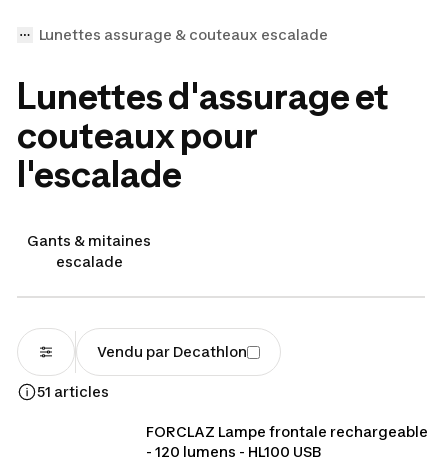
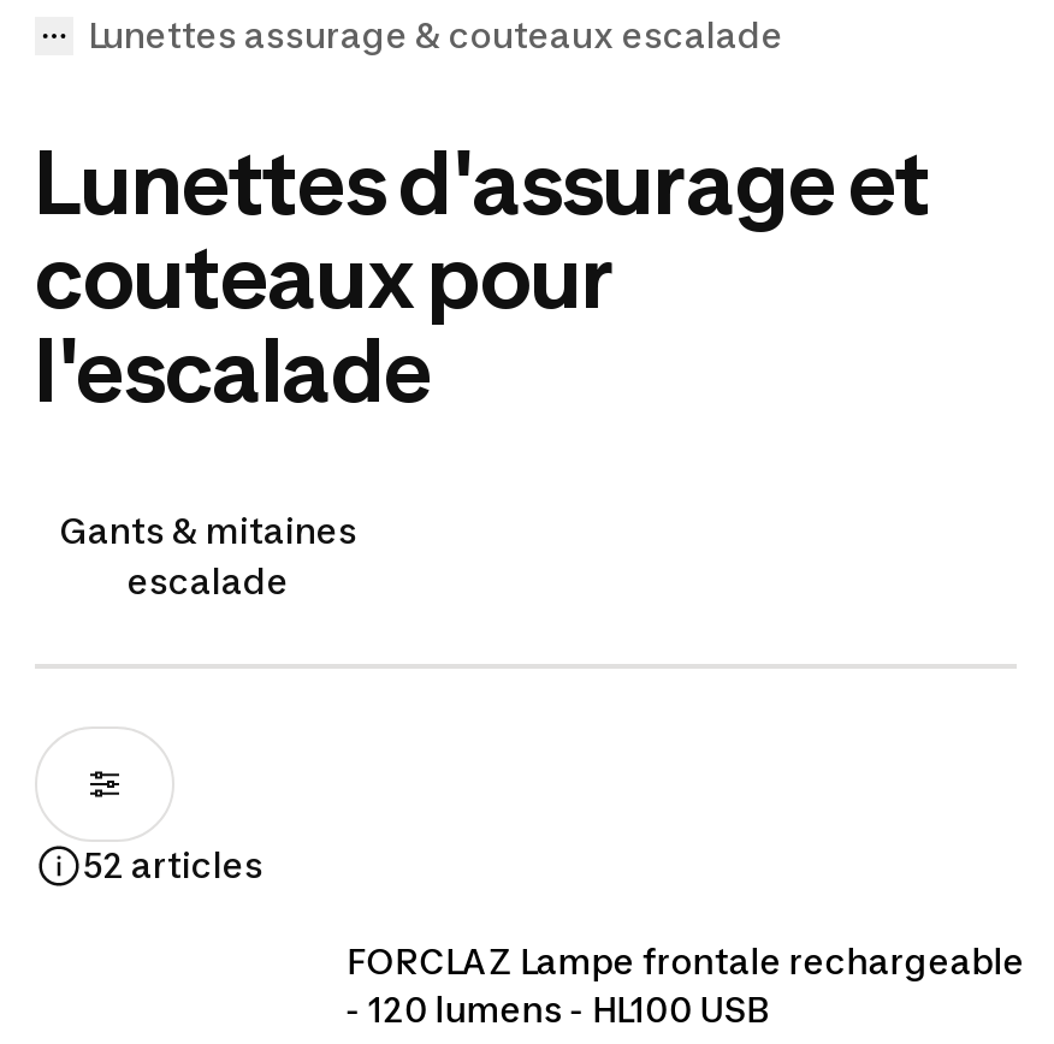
[37,343,247,400] Vendu par Decathlon | 51 articles -> [83,844,263,885] 52 articles

